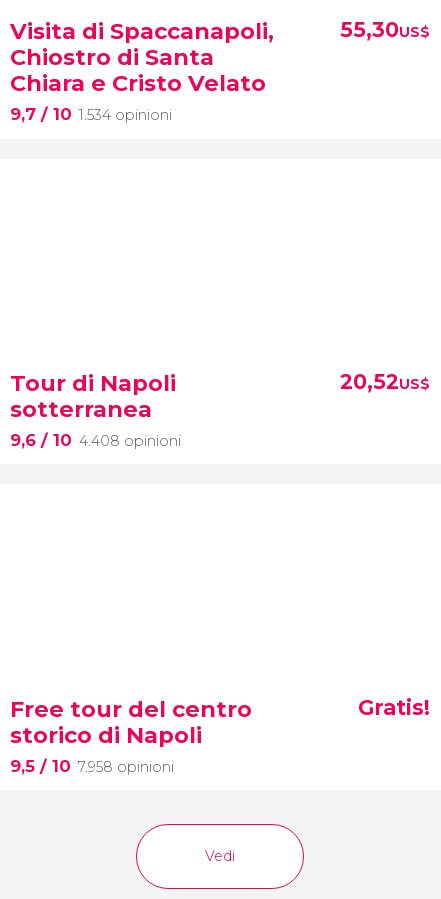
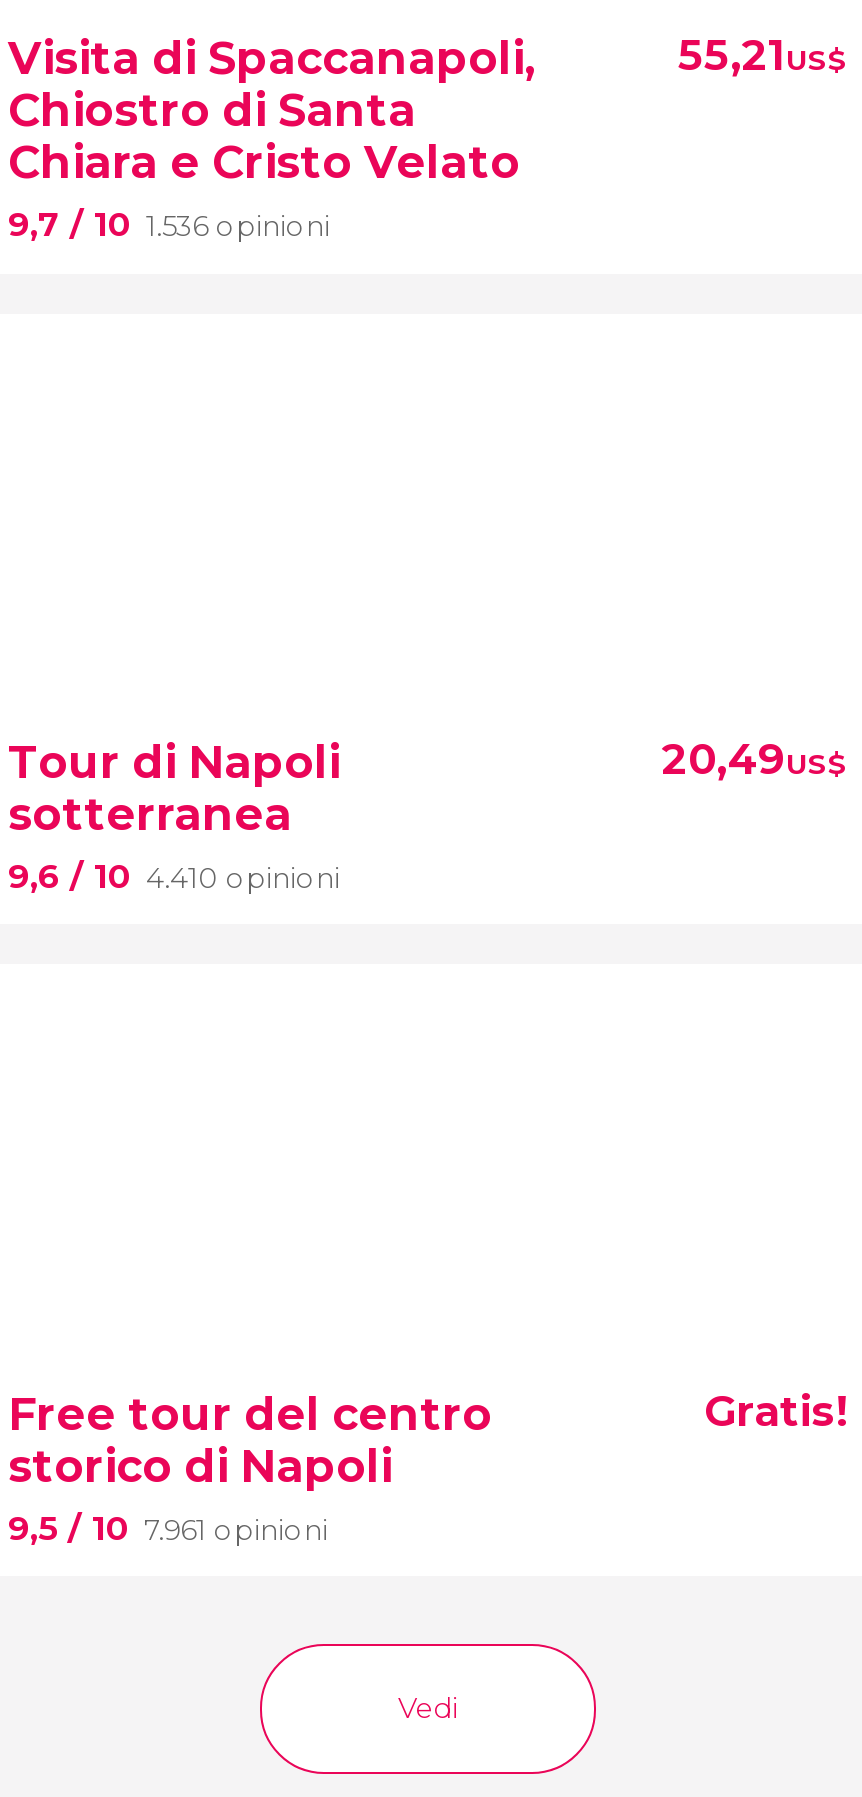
[340,17,430,42] 55,30US$ -> [678,30,848,80] 55,21US$
[10,104,172,124] 9,7 / 10 1.534 opinioni -> [8,205,330,245] 9,7 / 10 1.536 opinioni
[340,369,430,394] 20,52US$ -> [662,734,848,784] 20,49US$
[10,430,181,450] 9,6 / 10 4.408 opinioni -> [8,857,340,897] 9,6 / 10 4.410 opinioni
[10,756,174,776] 9,5 / 10 7.958 opinioni -> [8,1508,328,1548] 9,5 / 10 7.961 opinioni

